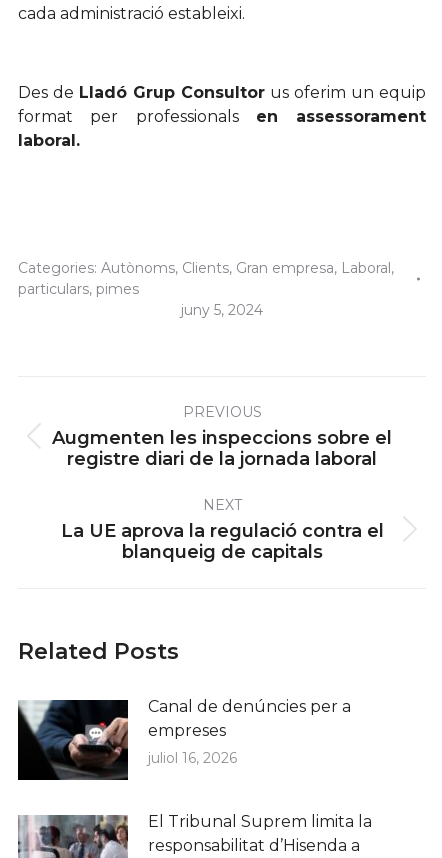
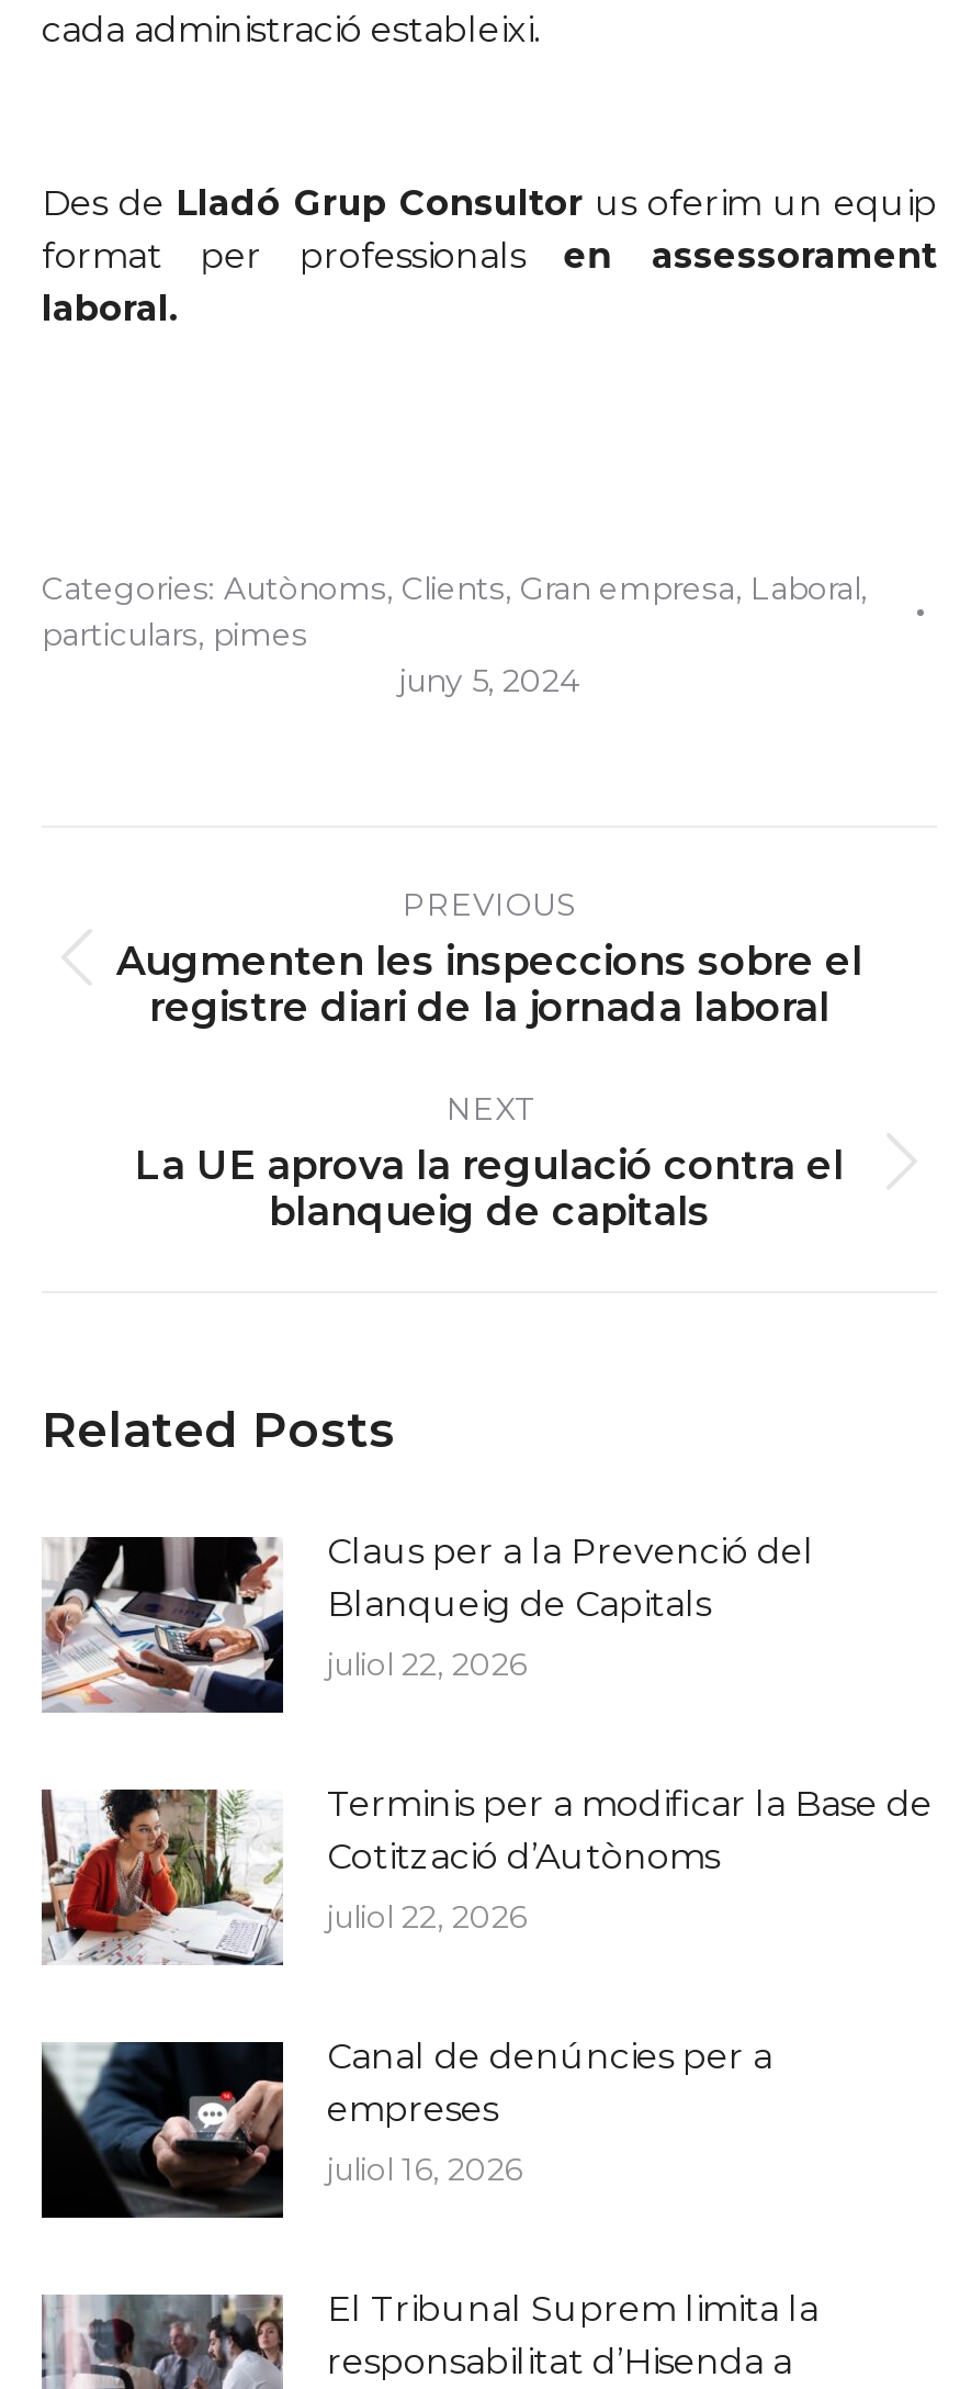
none -> [42,1531,933,1937] [image] | Claus per a la Prevenció del | Blanqueig de Capitals | juliol 22, 2026 | Terminis per a modificar la Base de | Cotització d’Autònoms | juliol 22, 2026
none -> [42,1790,281,1967] [image]

